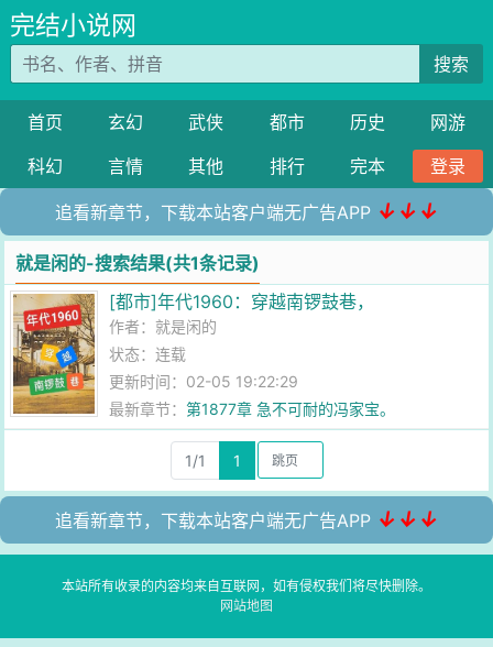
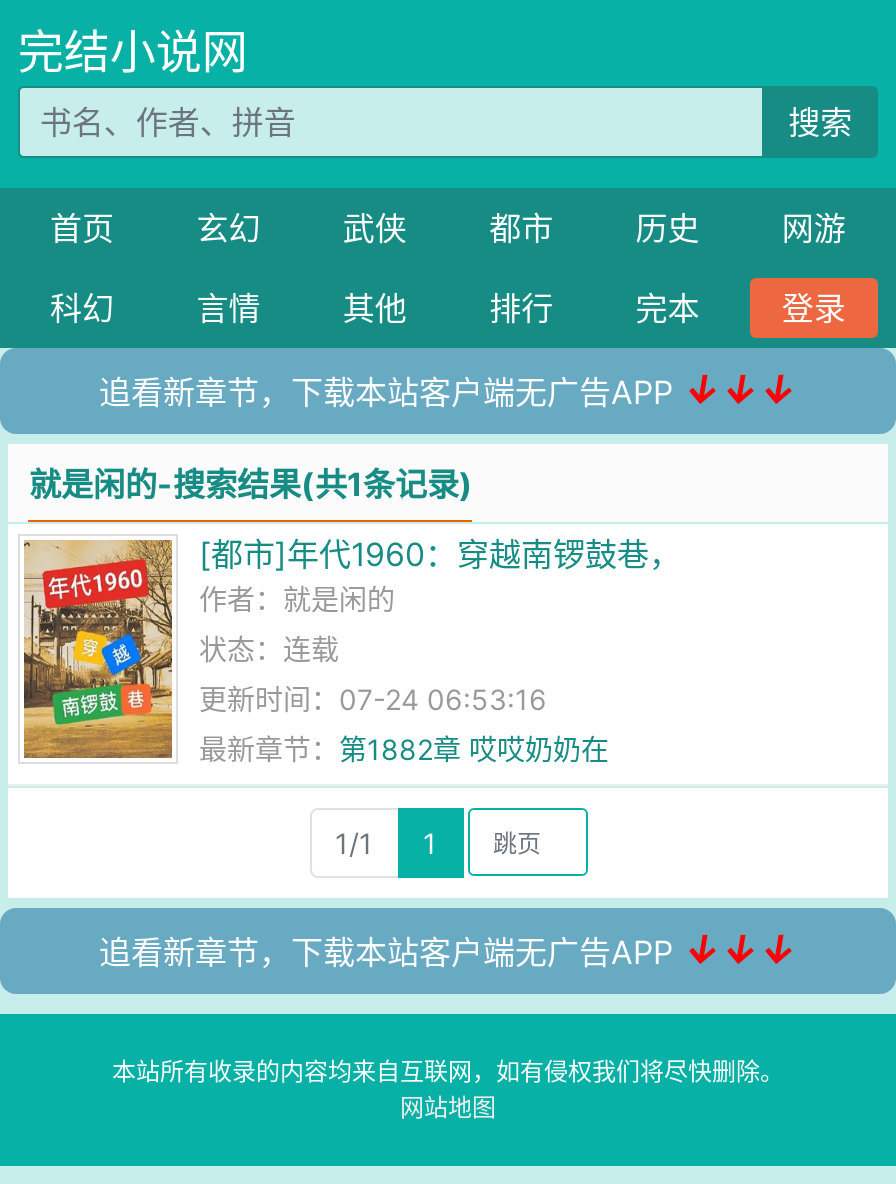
[109,372,299,391] 更新时间：02-05 19:22:29 -> [199,682,547,716] 更新时间：07-24 06:53:16
[109,399,396,418] 最新章节：第1877章 急不可耐的冯家宝。 -> [199,732,609,766] 最新章节：第1882章 哎哎奶奶在

